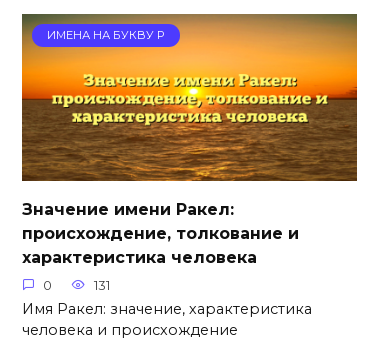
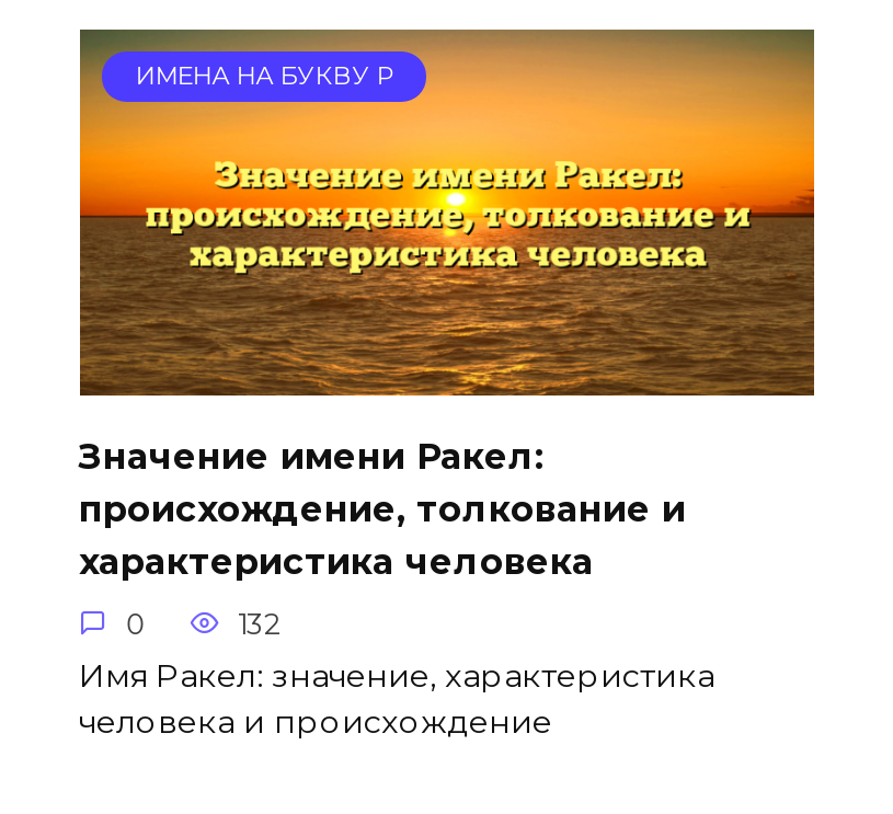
[94,278,110,293] 131 -> [238,608,279,640] 132

